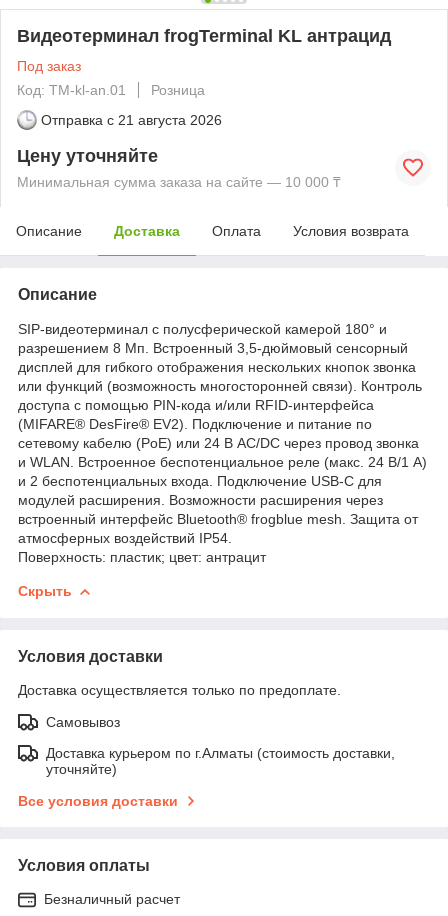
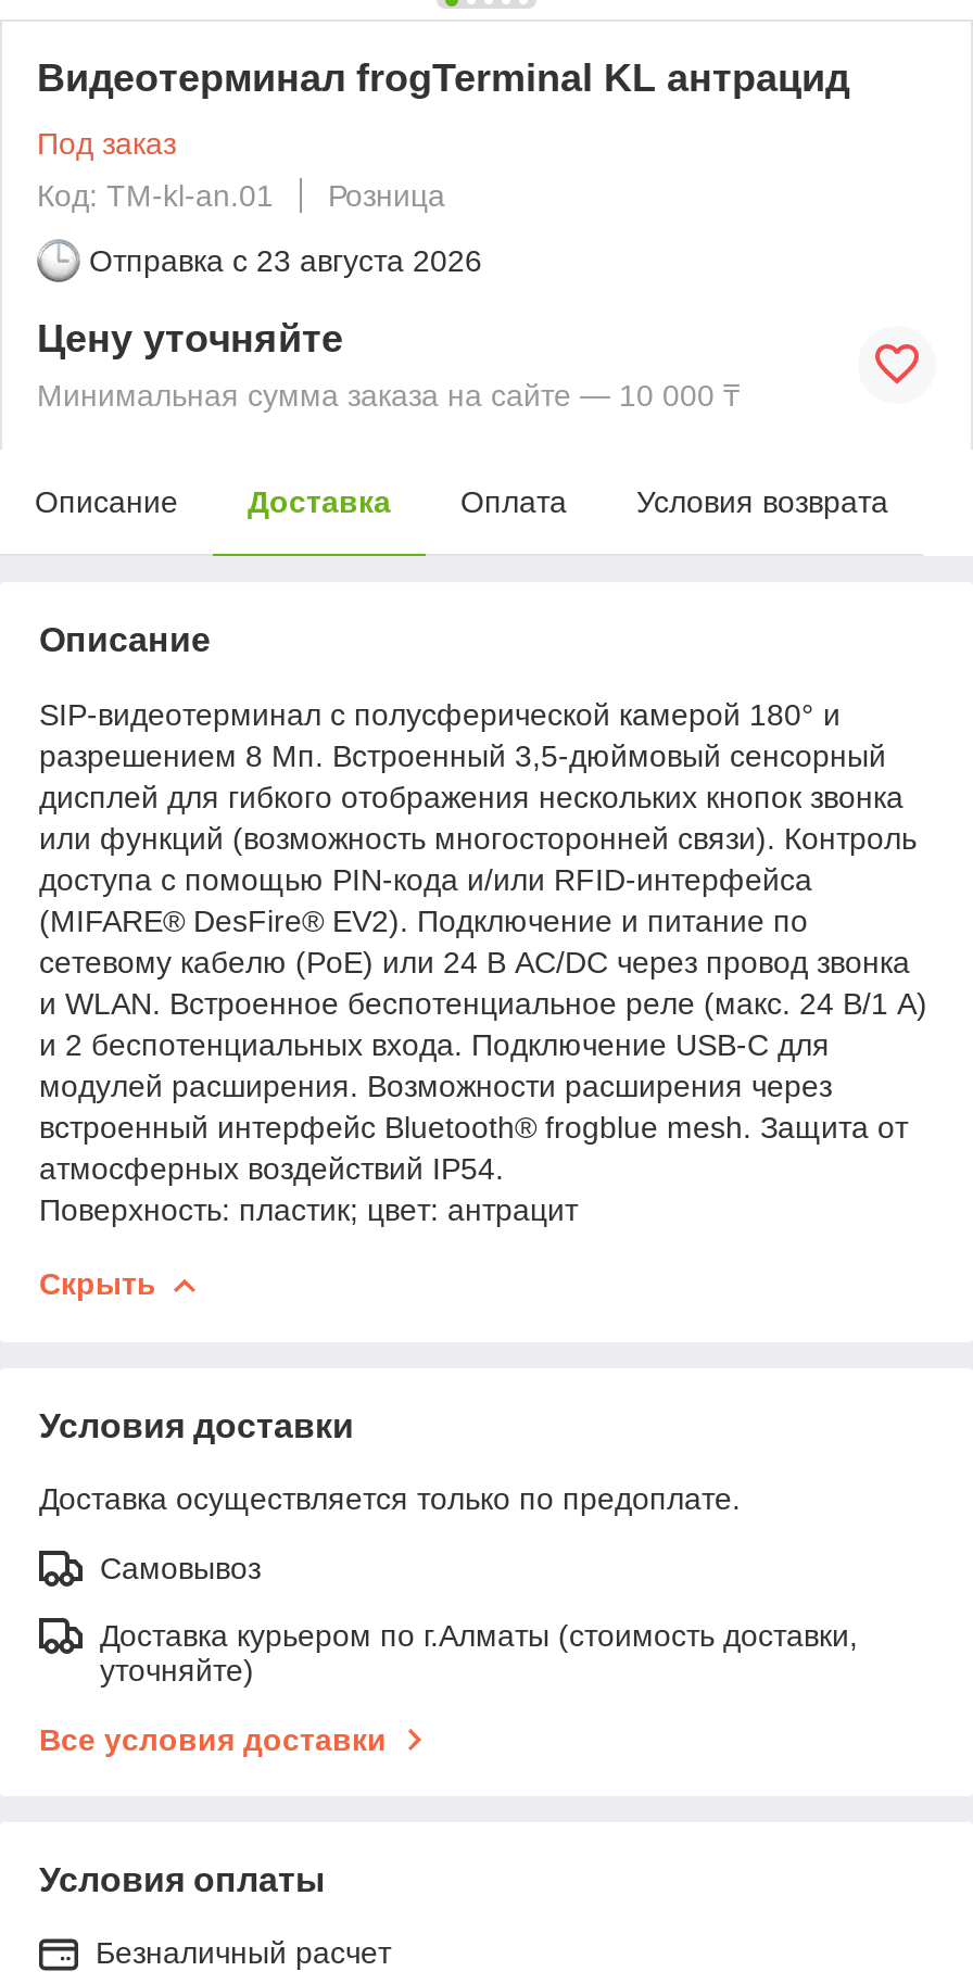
[41,112,222,128] Отправка с 21 августа 2026 -> [89,243,482,278] Отправка с 23 августа 2026

